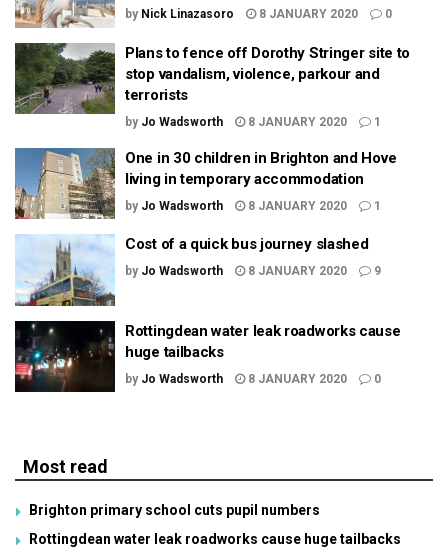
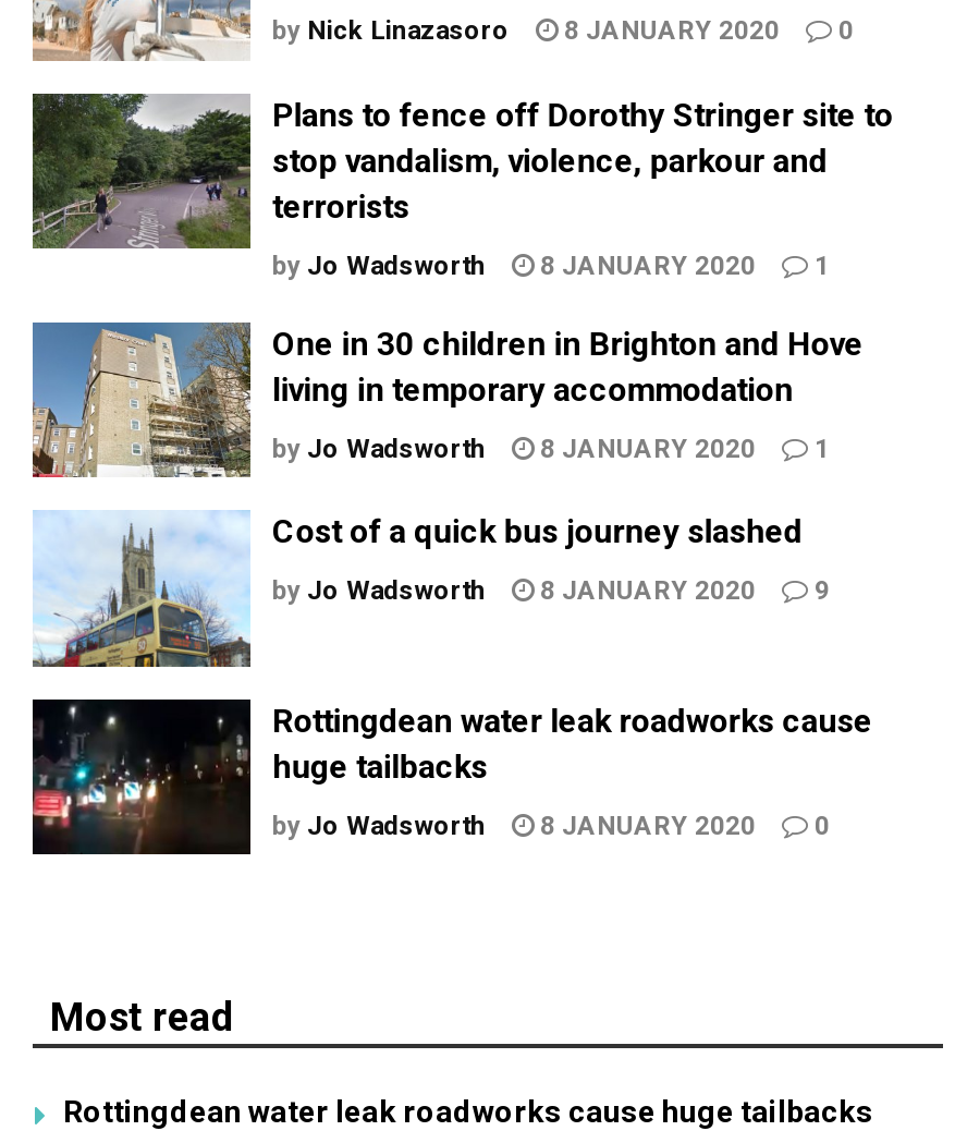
[29,502,320,518] Brighton primary school cuts pupil numbers -> none

